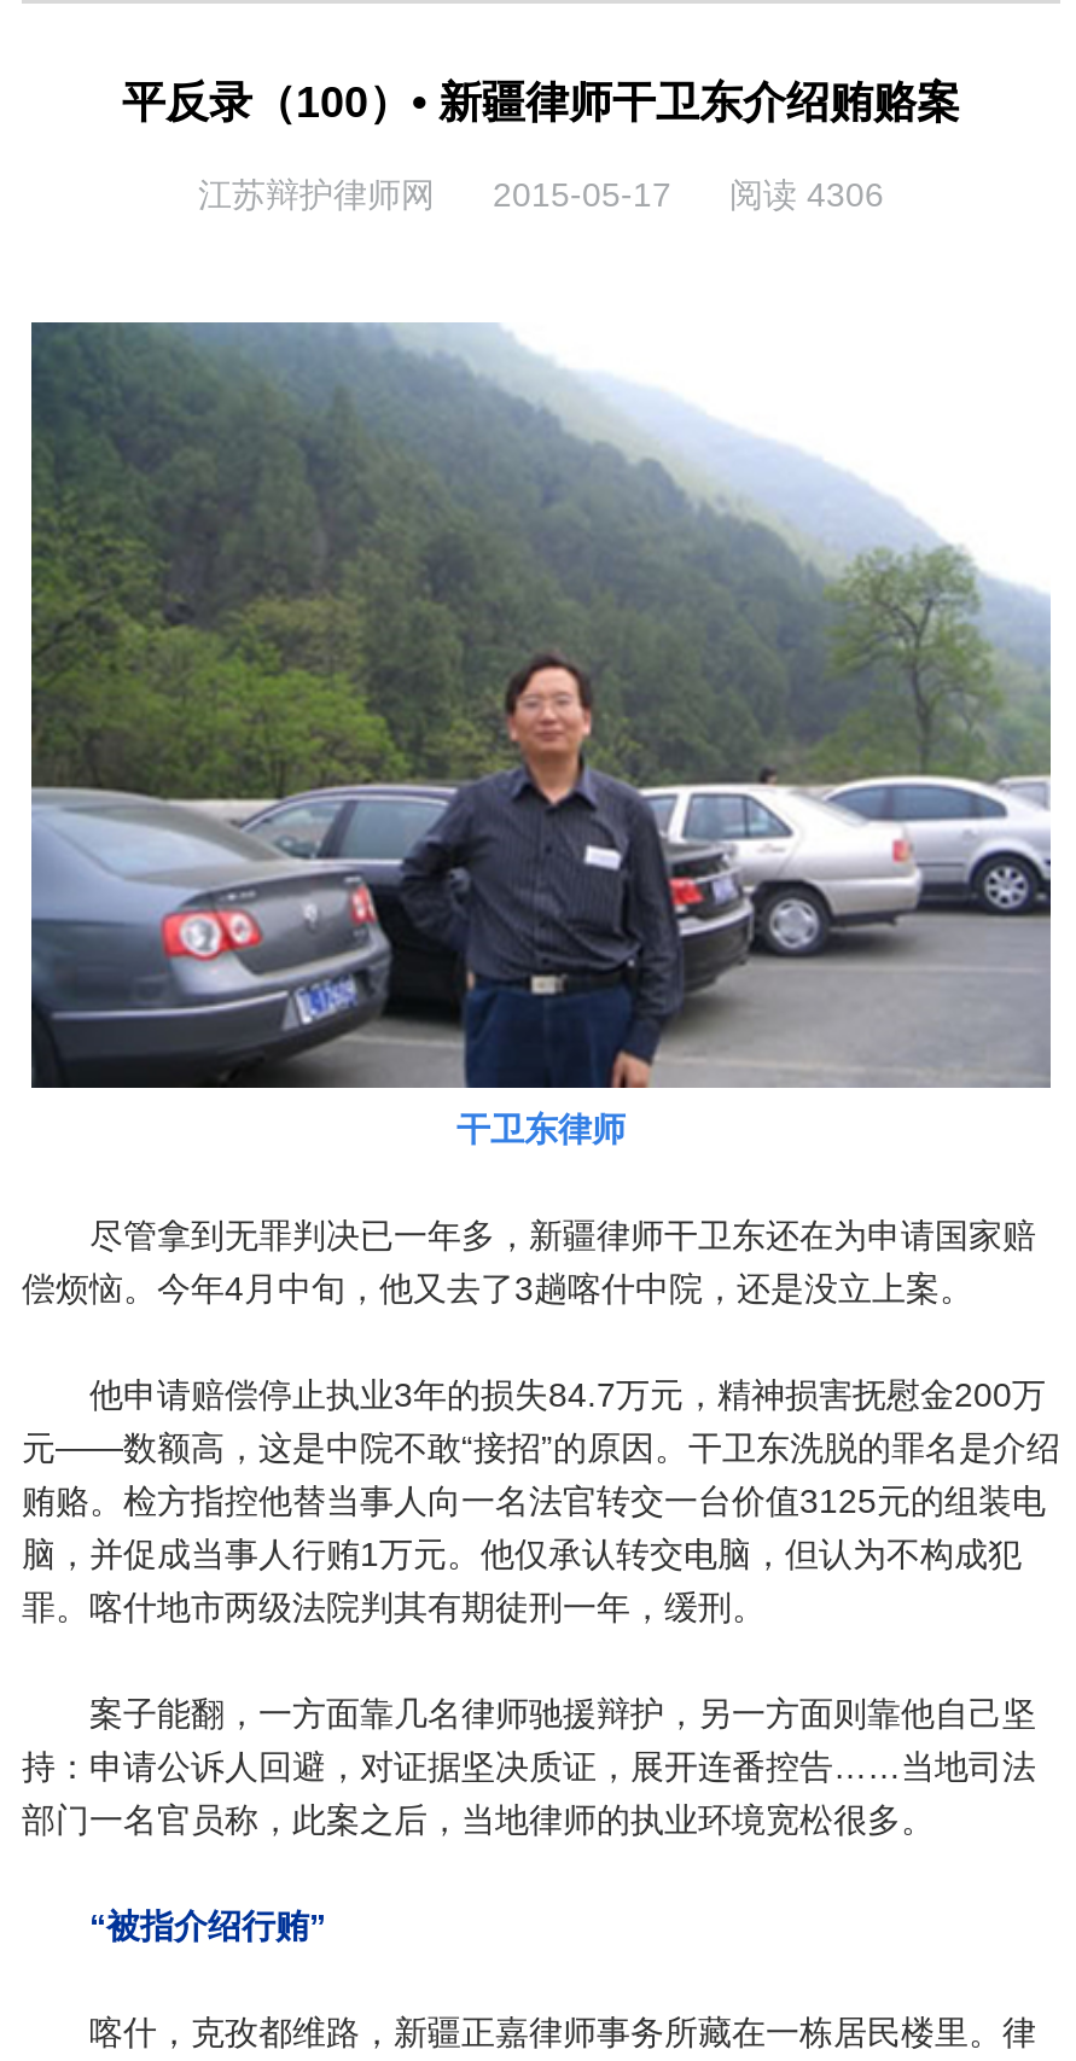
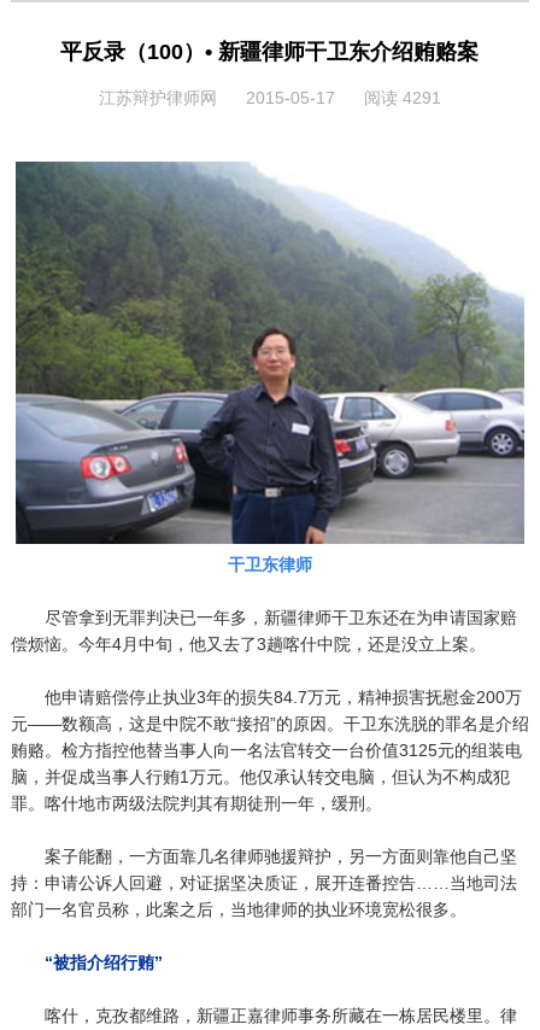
[198,175,884,214] 江苏辩护律师网 2015-05-17 阅读 4306 -> [99,88,441,107] 江苏辩护律师网 2015-05-17 阅读 4291

